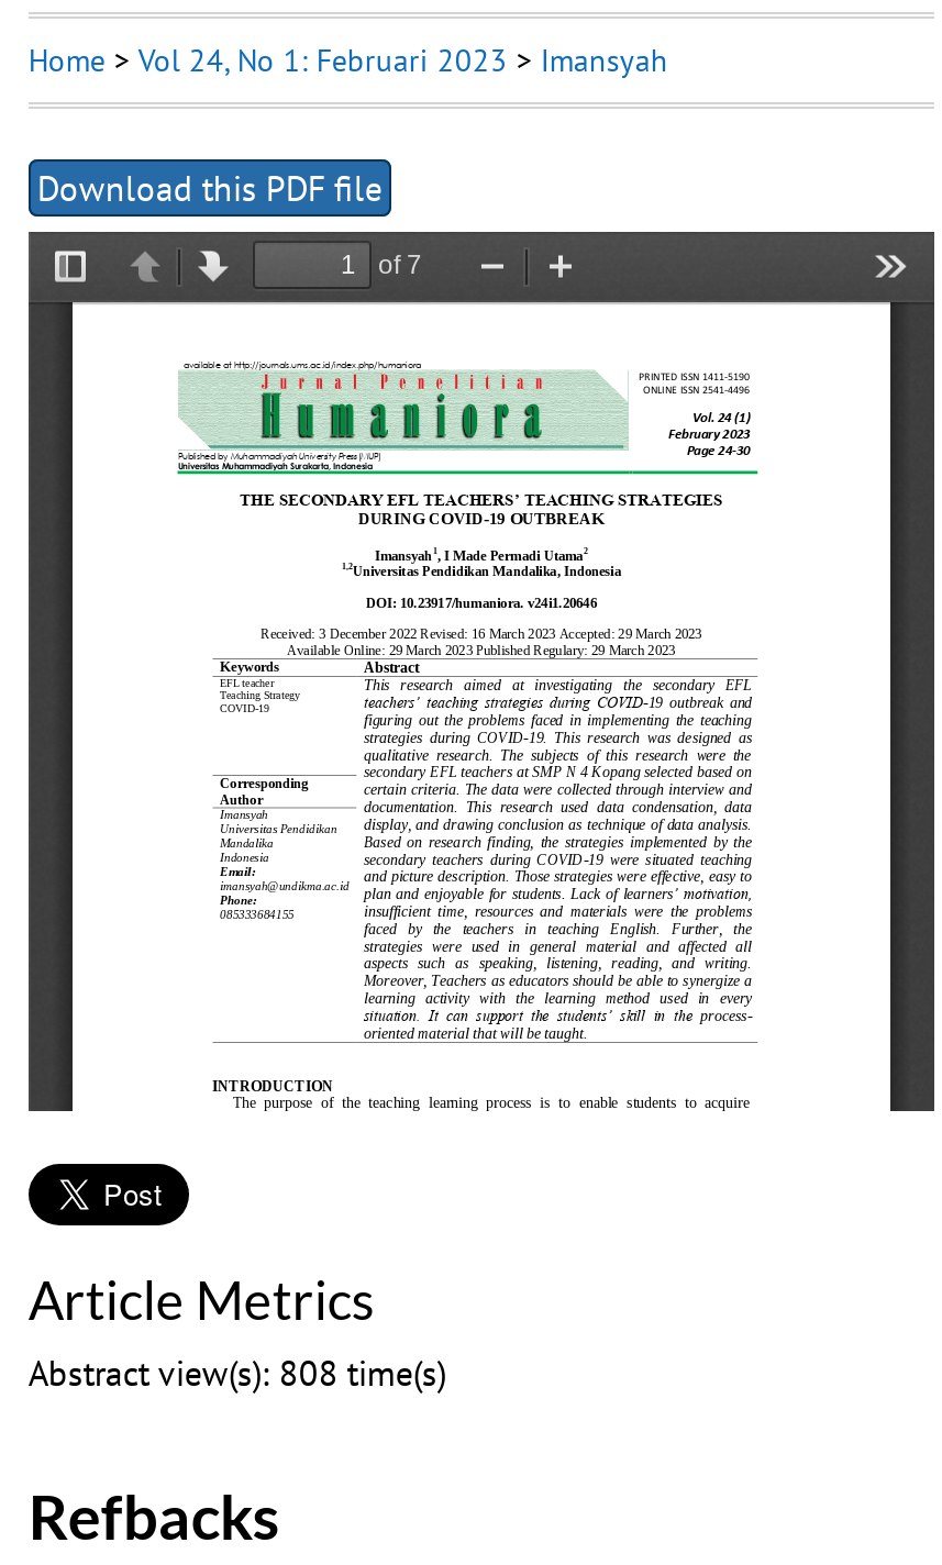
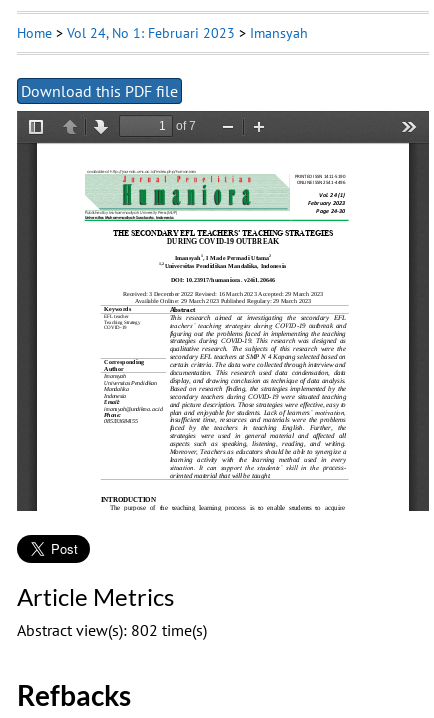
[28,1351,446,1395] Abstract view(s): 808 time(s) -> [17,620,207,640] Abstract view(s): 802 time(s)

